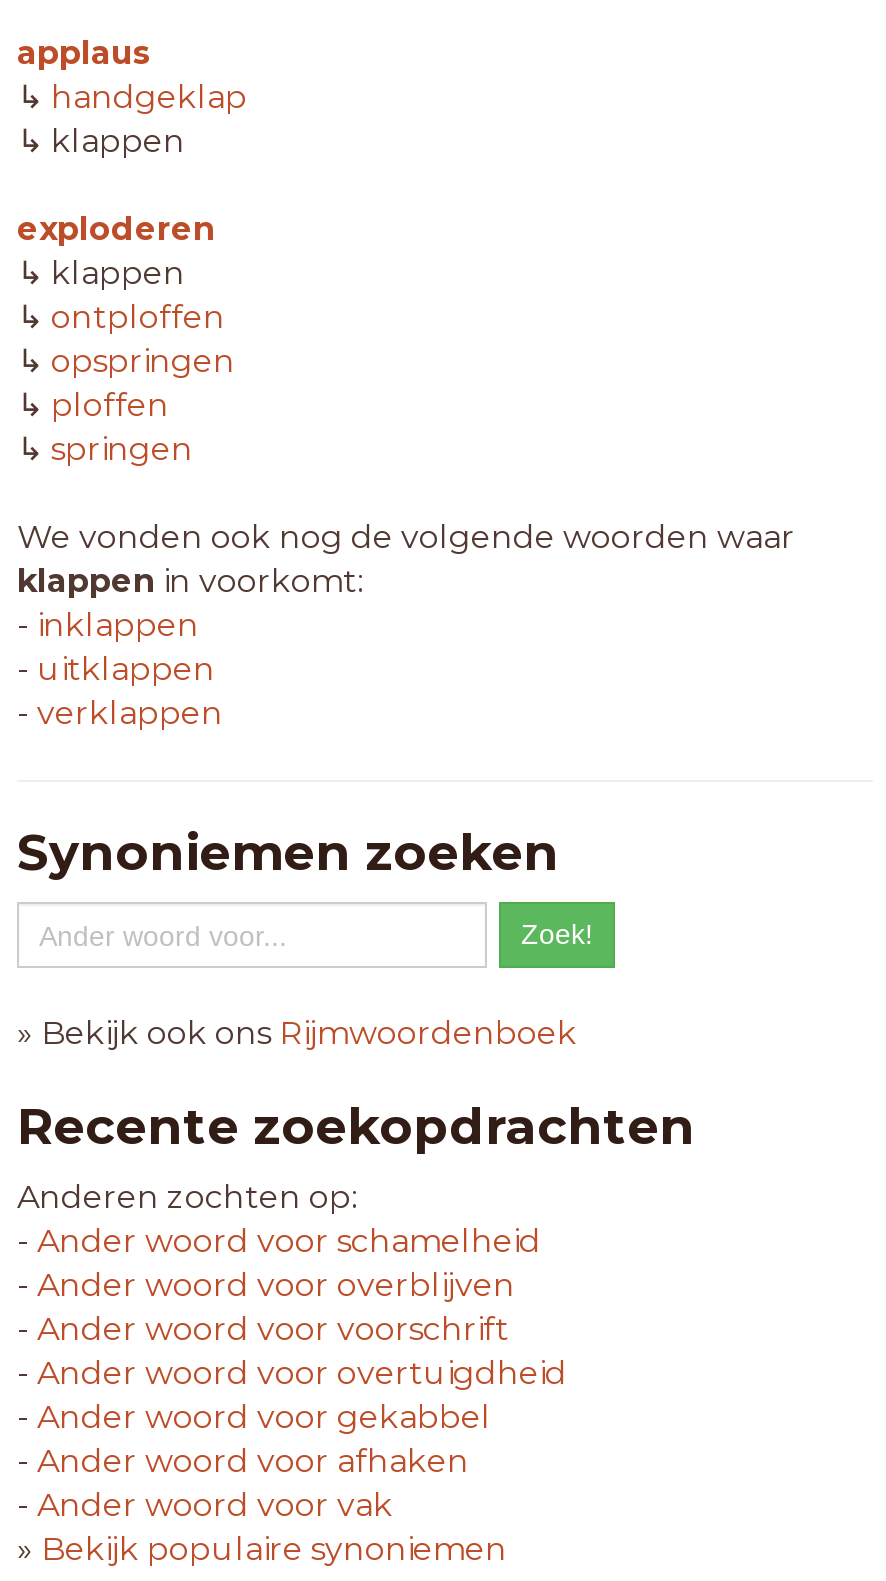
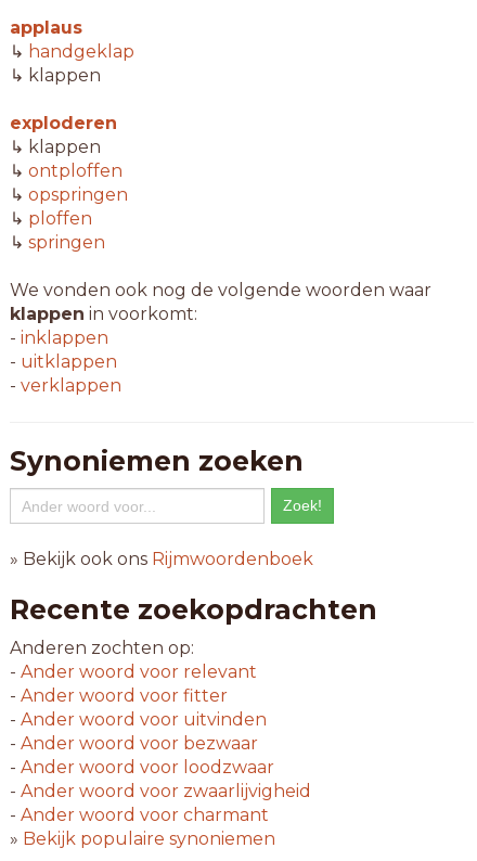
[17,1222,541,1260] - Ander woord voor schamelheid -> [10,661,257,682] - Ander woord voor relevant
[17,1266,515,1304] - Ander woord voor overblijven -> [10,685,228,706] - Ander woord voor fitter
[17,1310,509,1348] - Ander woord voor voorschrift -> [10,709,267,730] - Ander woord voor uitvinden
[17,1354,567,1392] - Ander woord voor overtuigdheid -> [10,733,258,754] - Ander woord voor bezwaar
[17,1398,491,1436] - Ander woord voor gekabbel -> [10,757,274,778] - Ander woord voor loodzwaar
[17,1442,469,1480] - Ander woord voor afhaken -> [10,781,311,801] - Ander woord voor zwaarlijvigheid
[17,1486,393,1524] - Ander woord voor vak -> [10,805,269,825] - Ander woord voor charmant

